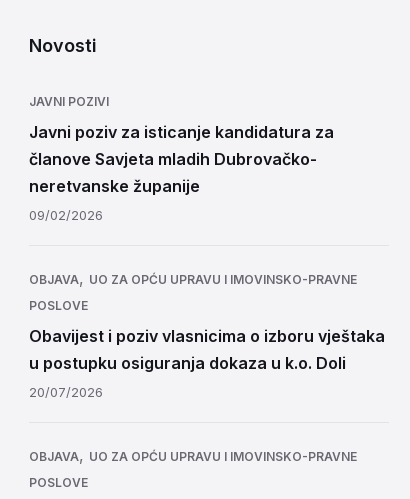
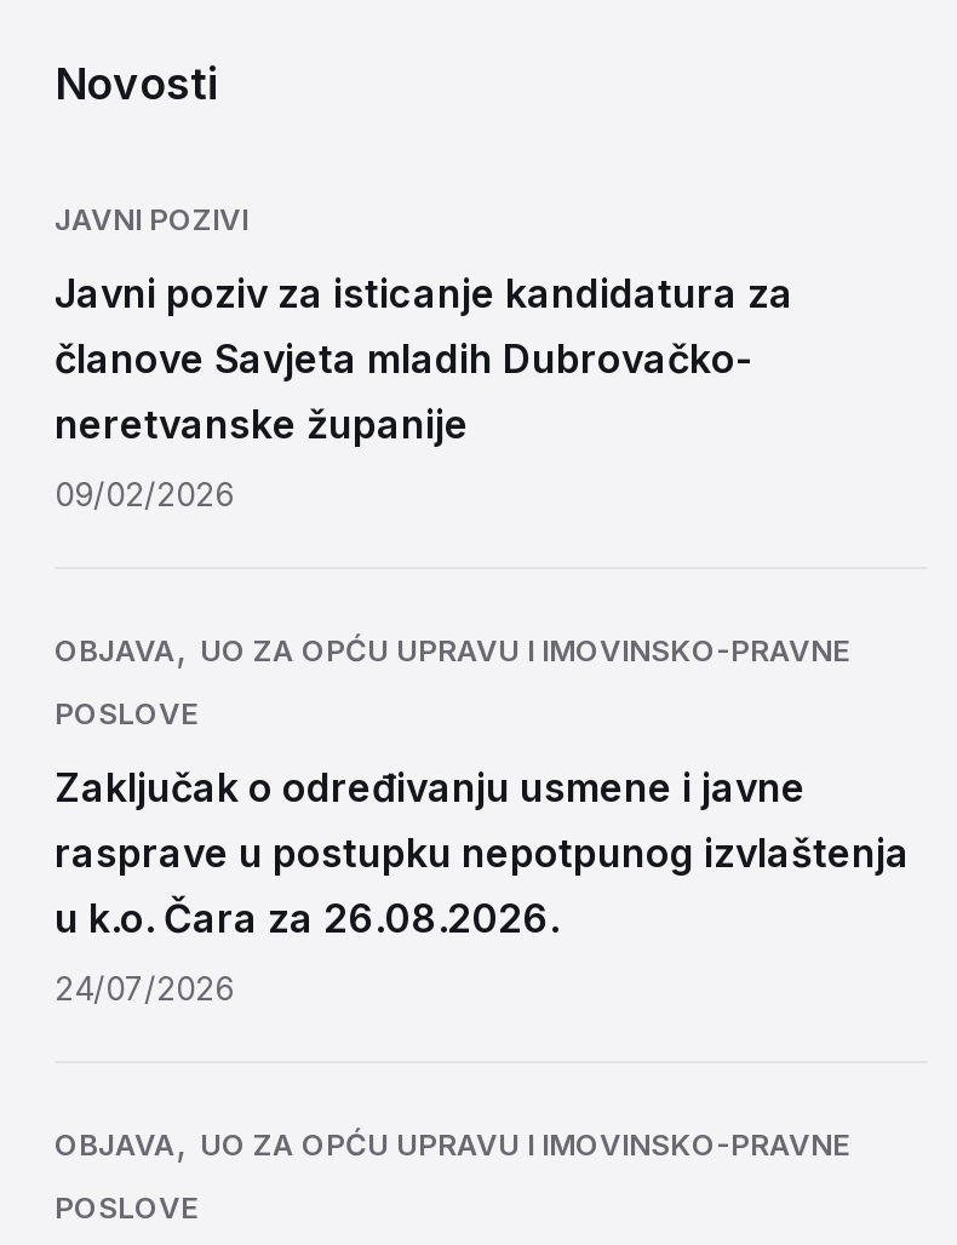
[29,326,385,373] Obavijest i poziv vlasnicima o izboru vještaka | u postupku osiguranja dokaza u k.o. Doli -> [55,763,910,943] Zaključak o određivanju usmene i javne | rasprave u postupku nepotpunog izvlaštenja | u k.o. Čara za 26.08.2026.
[29,384,103,400] 20/07/2026 -> [55,969,234,1008] 24/07/2026

